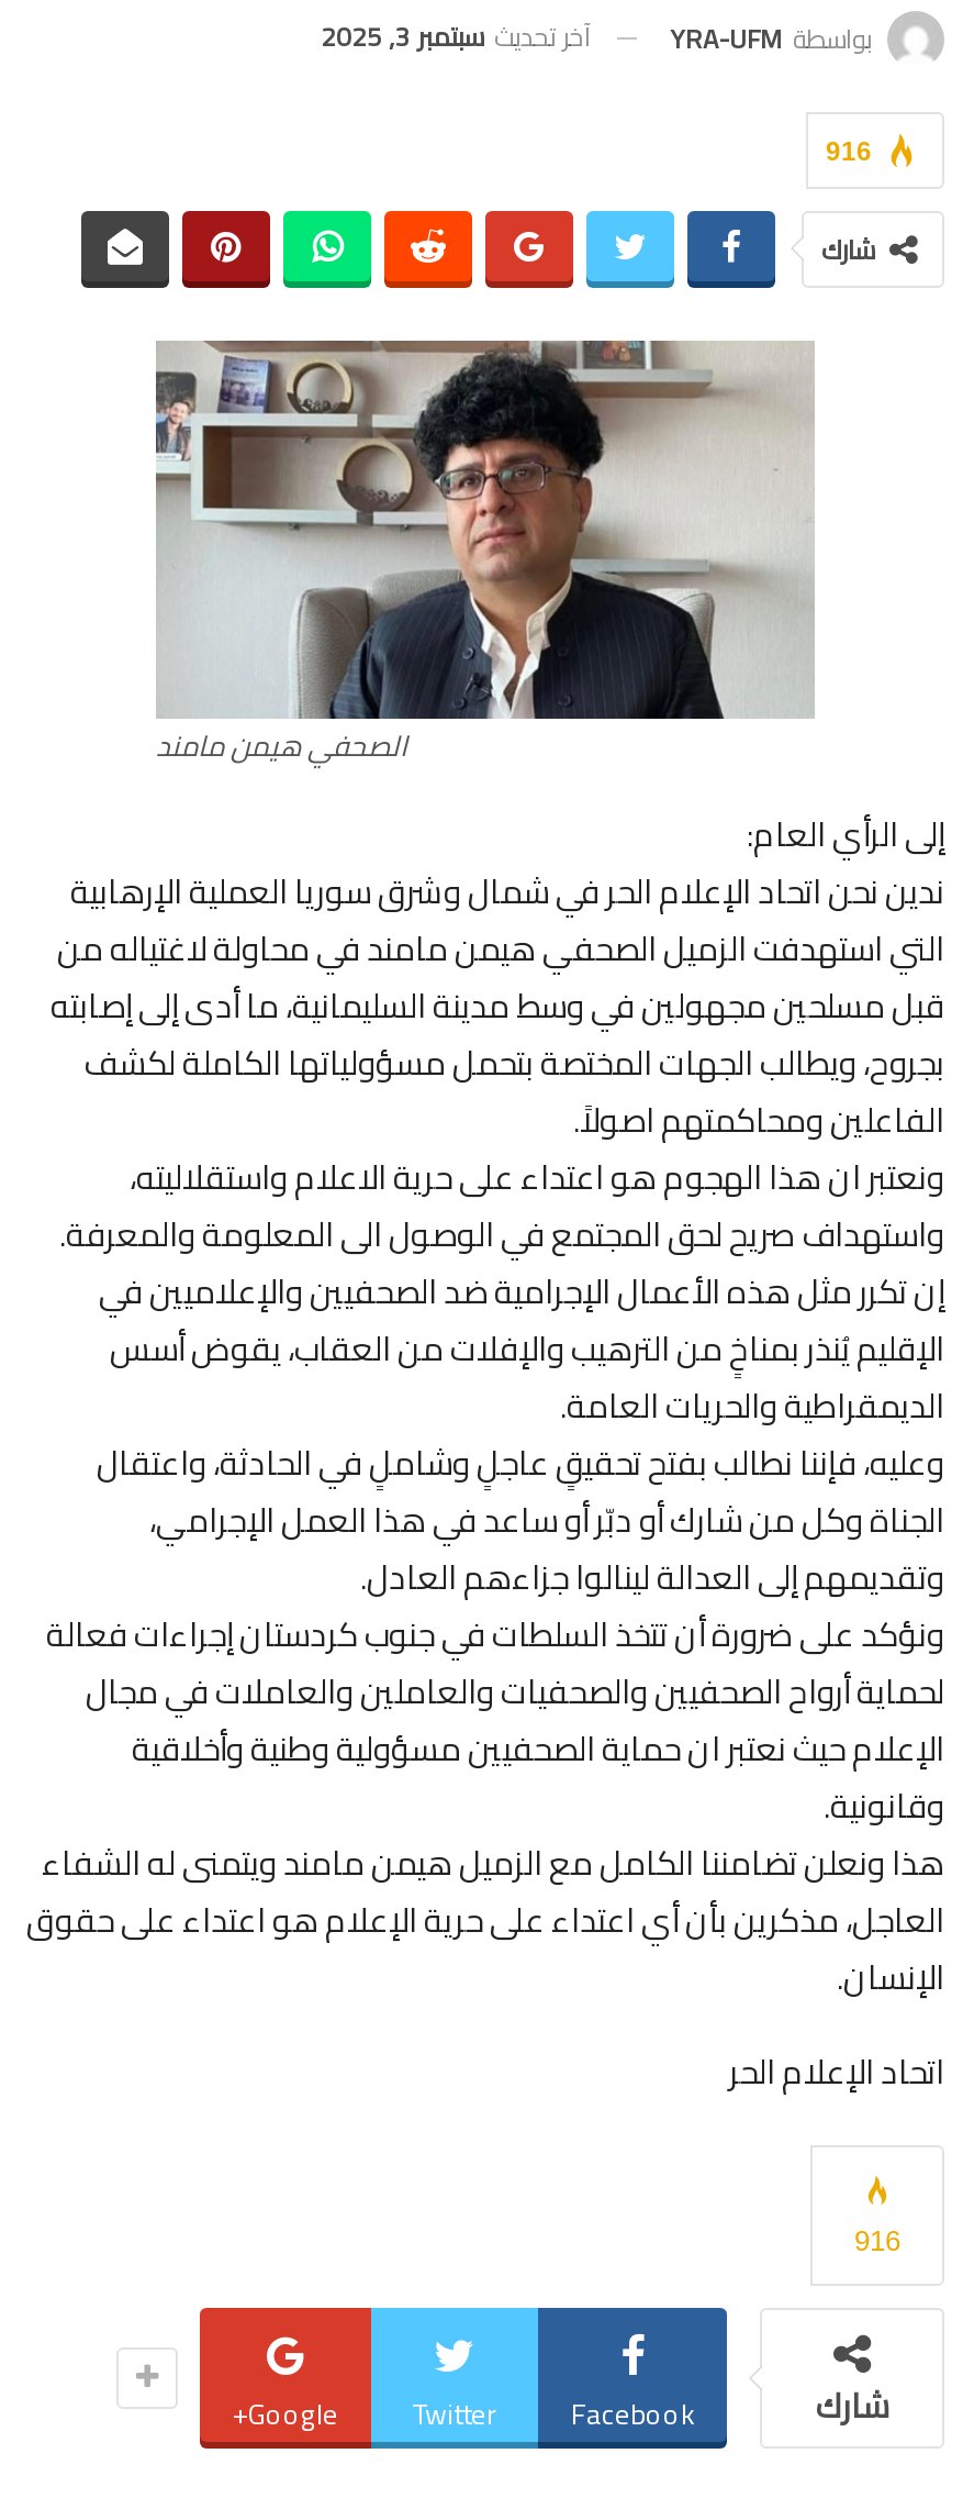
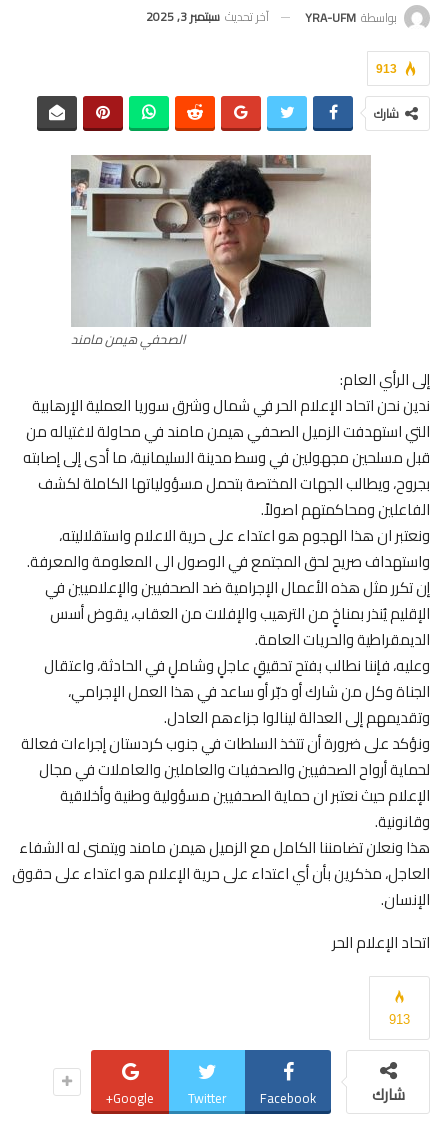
[826,136,872,167] 916 -> [376,62,397,76] 913
[854,2224,900,2257] 916 -> [389,1012,410,1027] 913

